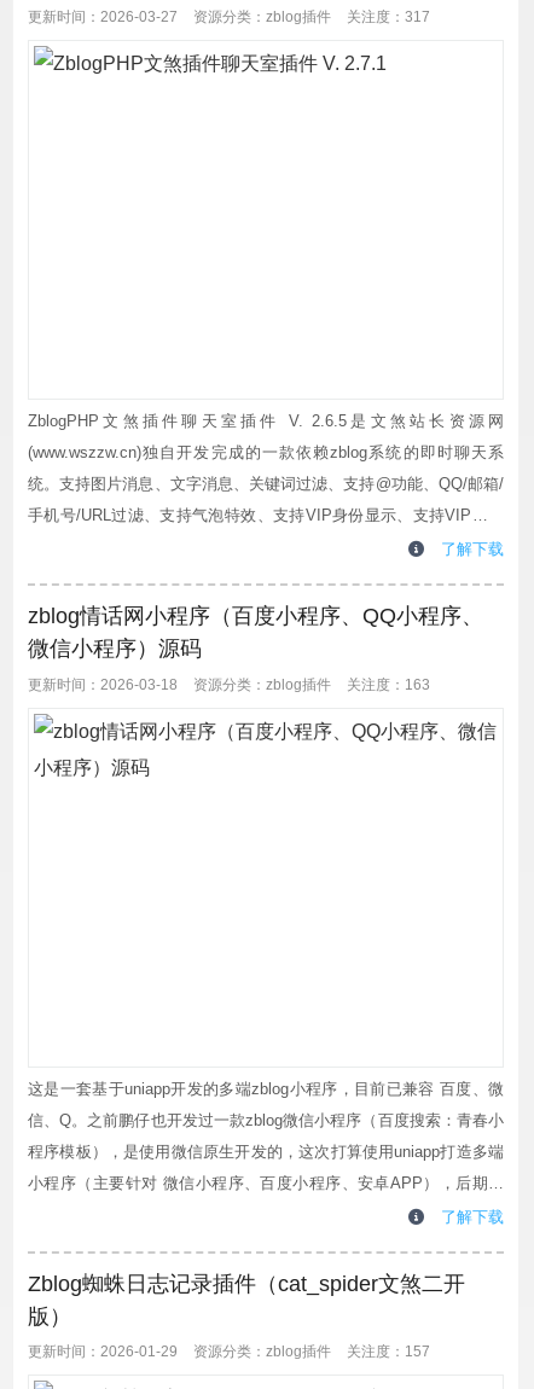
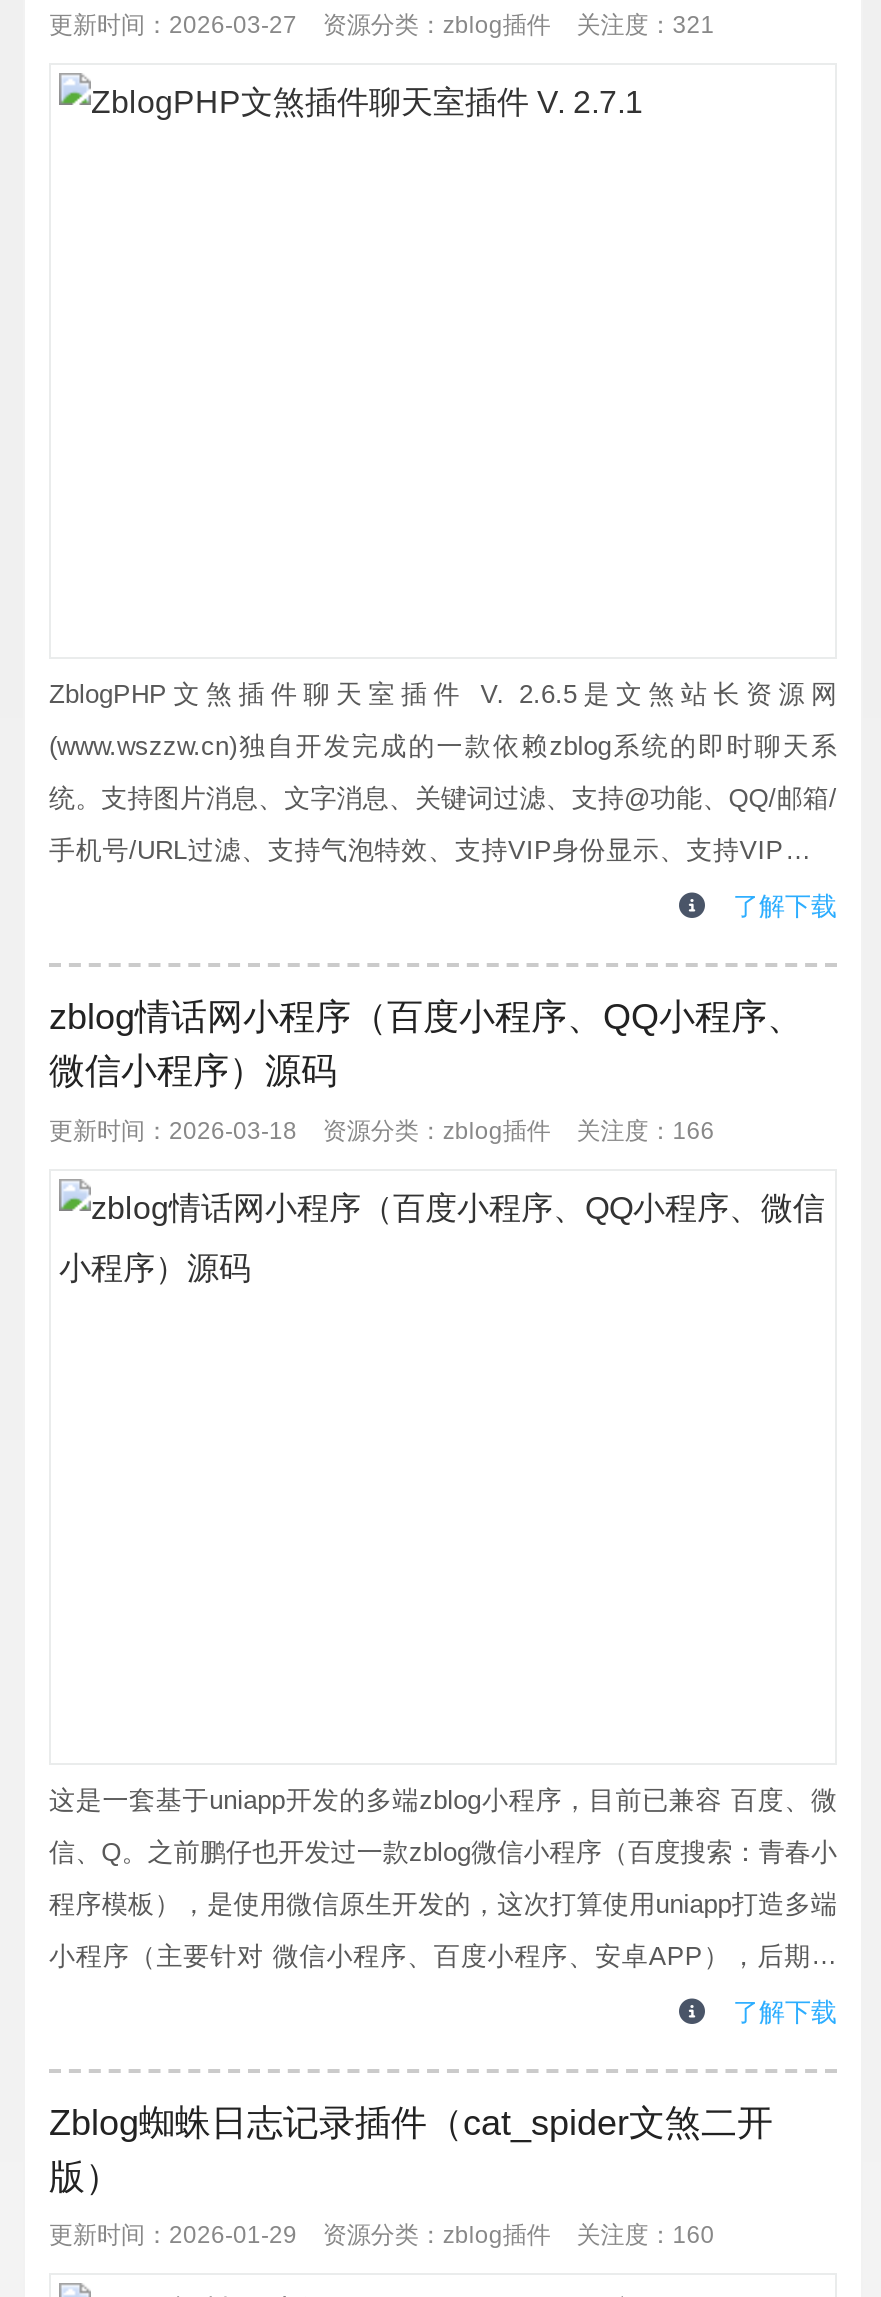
[28,9,430,26] 更新时间：2026-03-27 资源分类：zblog插件 关注度：317 -> [49,11,714,39] 更新时间：2026-03-27 资源分类：zblog插件 关注度：321
[28,676,430,693] 更新时间：2026-03-18 资源分类：zblog插件 关注度：163 -> [49,1117,714,1145] 更新时间：2026-03-18 资源分类：zblog插件 关注度：166
[28,1344,430,1360] 更新时间：2026-01-29 资源分类：zblog插件 关注度：157 -> [49,2222,714,2250] 更新时间：2026-01-29 资源分类：zblog插件 关注度：160

